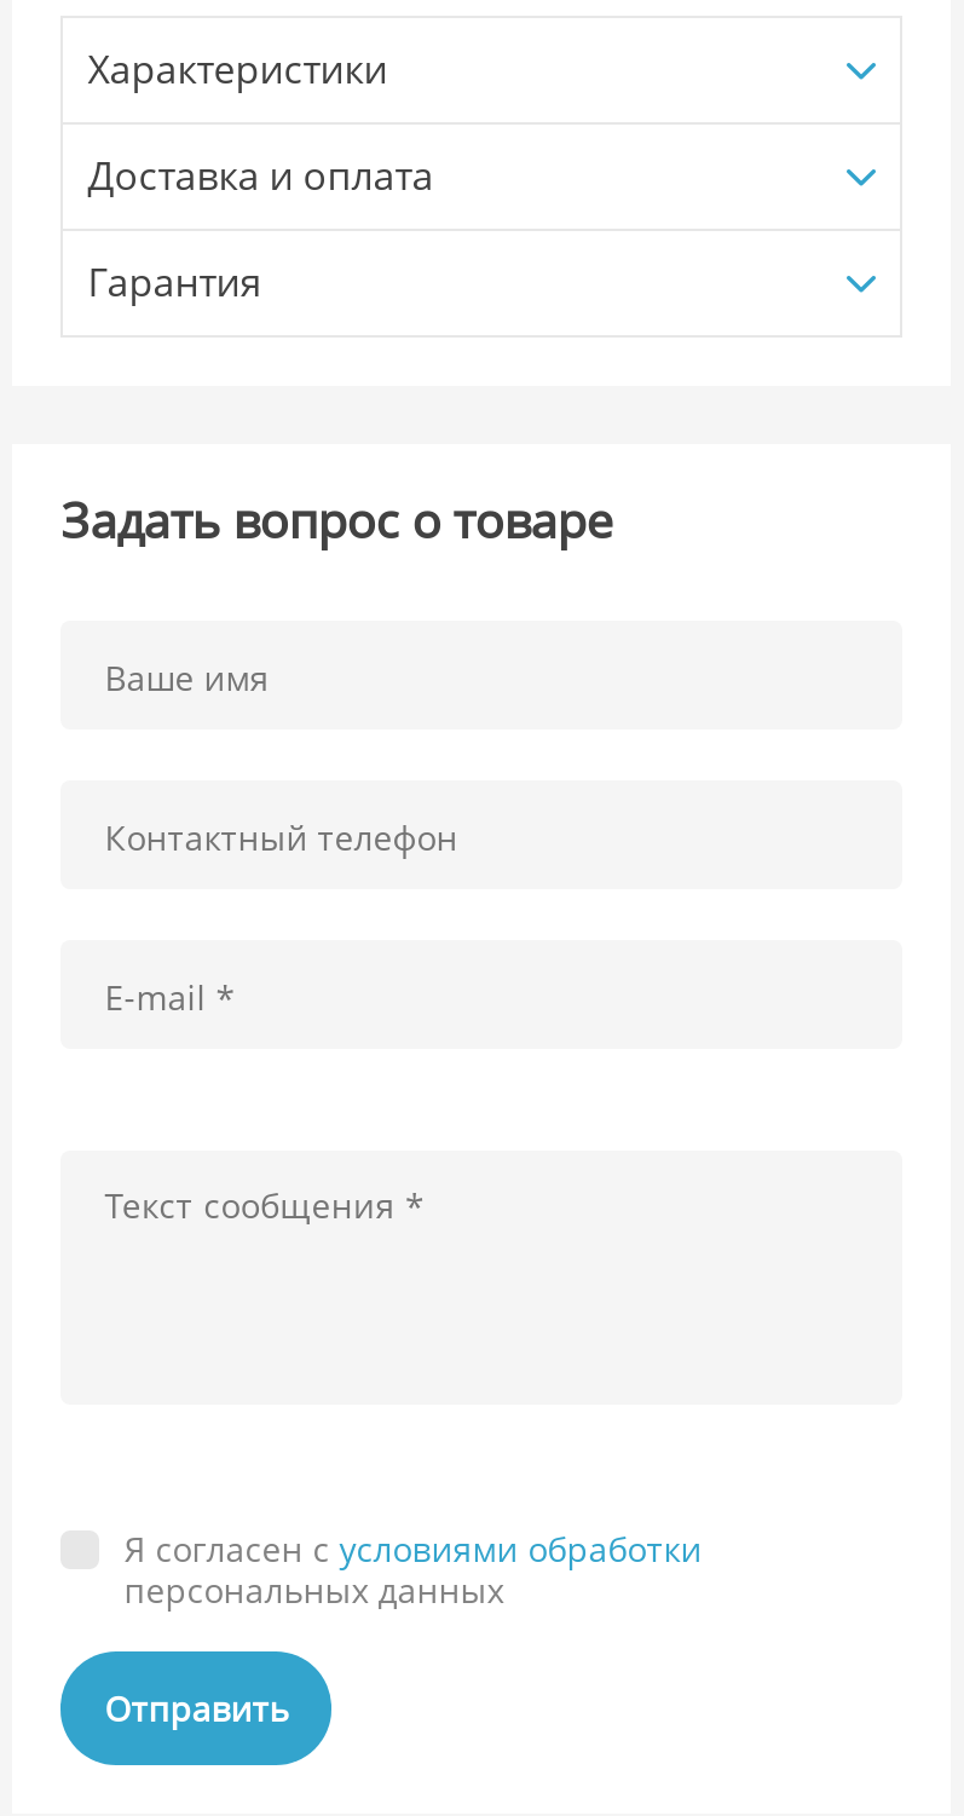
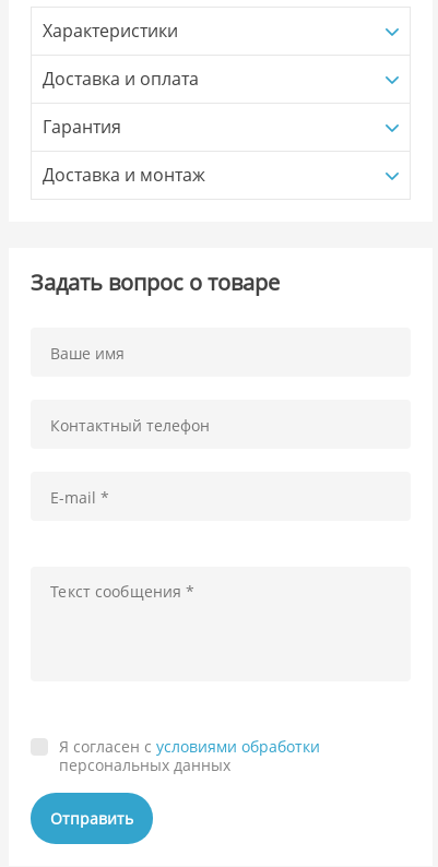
none -> [43,163,206,187] Доставка и монтаж

